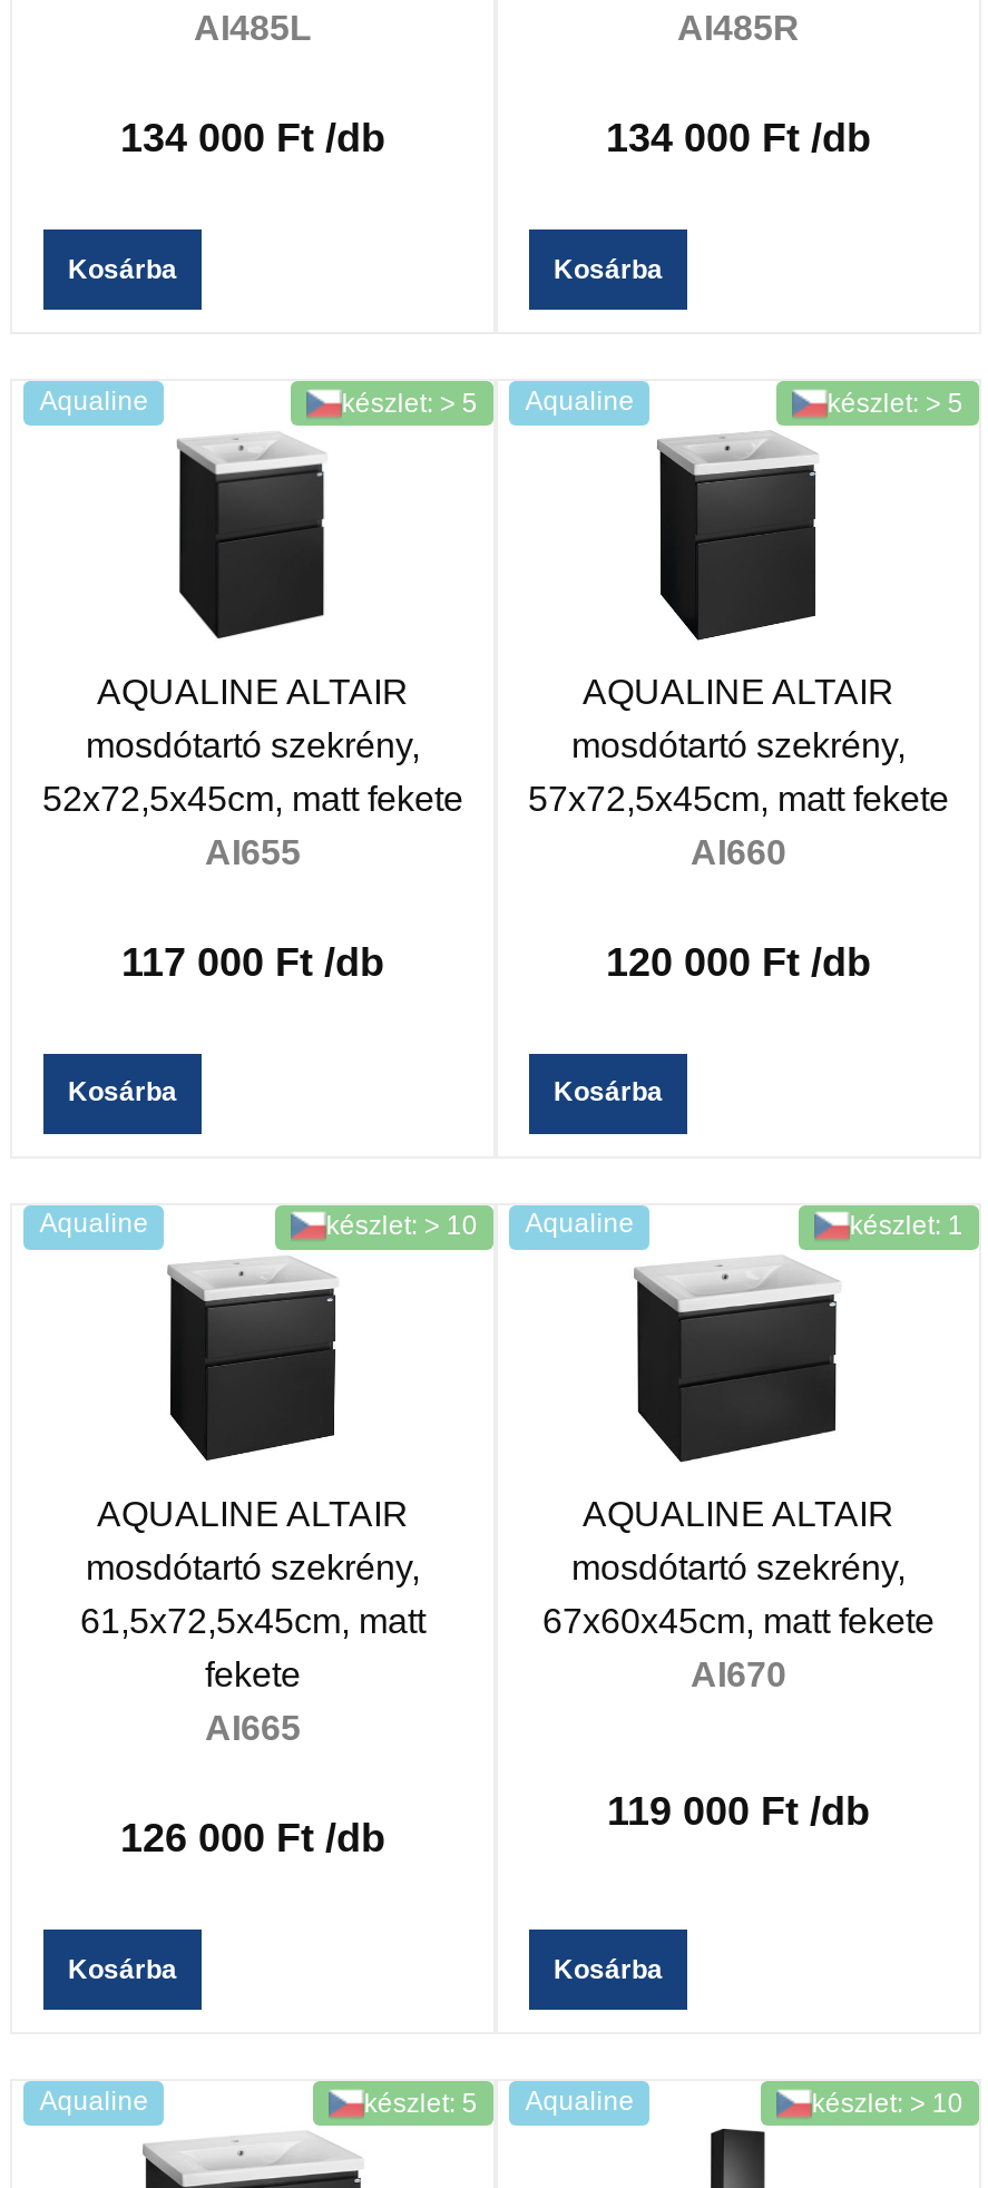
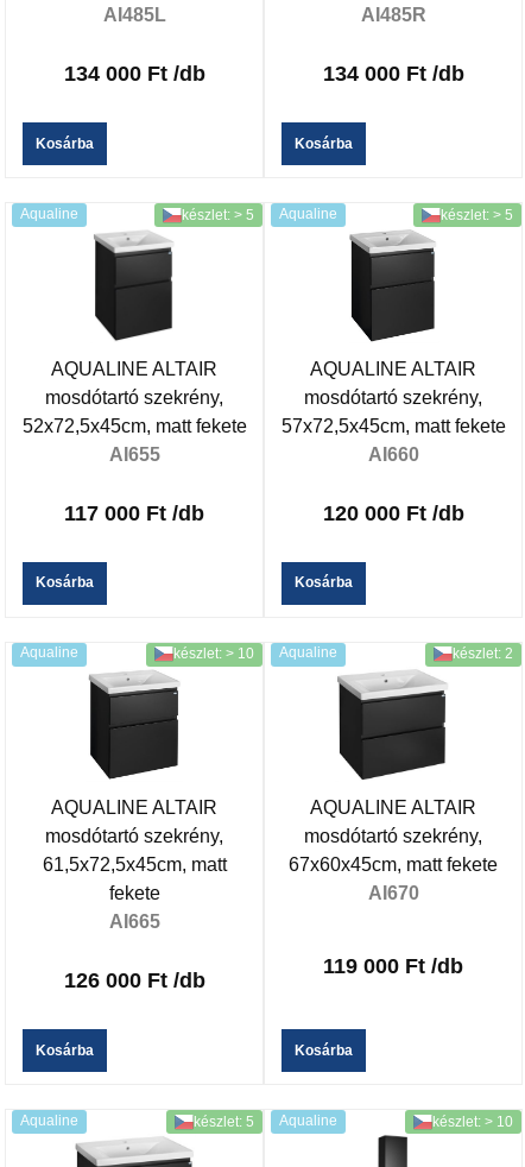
[849,1210,963,1241] készlet: 1 -> [452,645,513,662] készlet: 2

